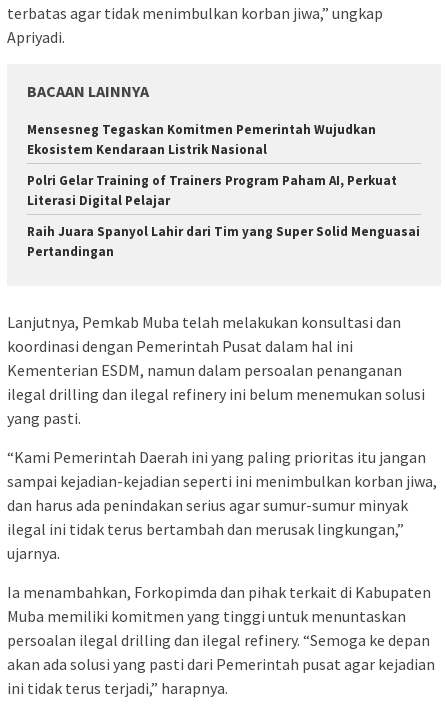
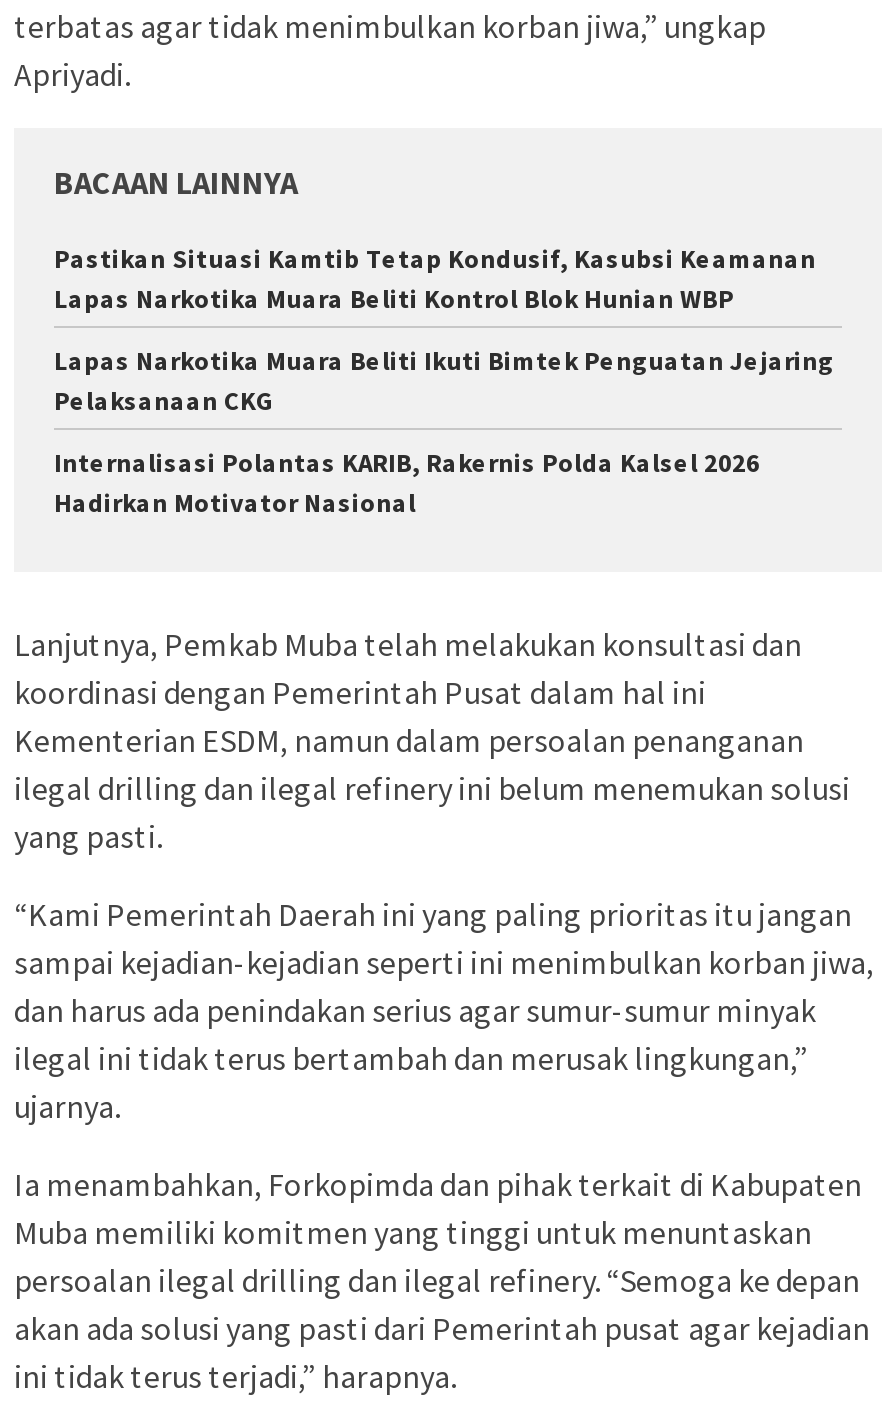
[27,121,376,158] Mensesneg Tegaskan Komitmen Pemerintah Wujudkan | Ekosistem Kendaraan Listrik Nasional -> [54,242,816,316] Pastikan Situasi Kamtib Tetap Kondusif, Kasubsi Keamanan | Lapas Narkotika Muara Beliti Kontrol Blok Hunian WBP
[27,172,397,209] Polri Gelar Training of Trainers Program Paham AI, Perkuat | Literasi Digital Pelajar -> [54,344,834,418] Lapas Narkotika Muara Beliti Ikuti Bimtek Penguatan Jejaring | Pelaksanaan CKG
[27,223,420,260] Raih Juara Spanyol Lahir dari Tim yang Super Solid Menguasai | Pertandingan -> [54,446,760,520] Internalisasi Polantas KARIB, Rakernis Polda Kalsel 2026 | Hadirkan Motivator Nasional

